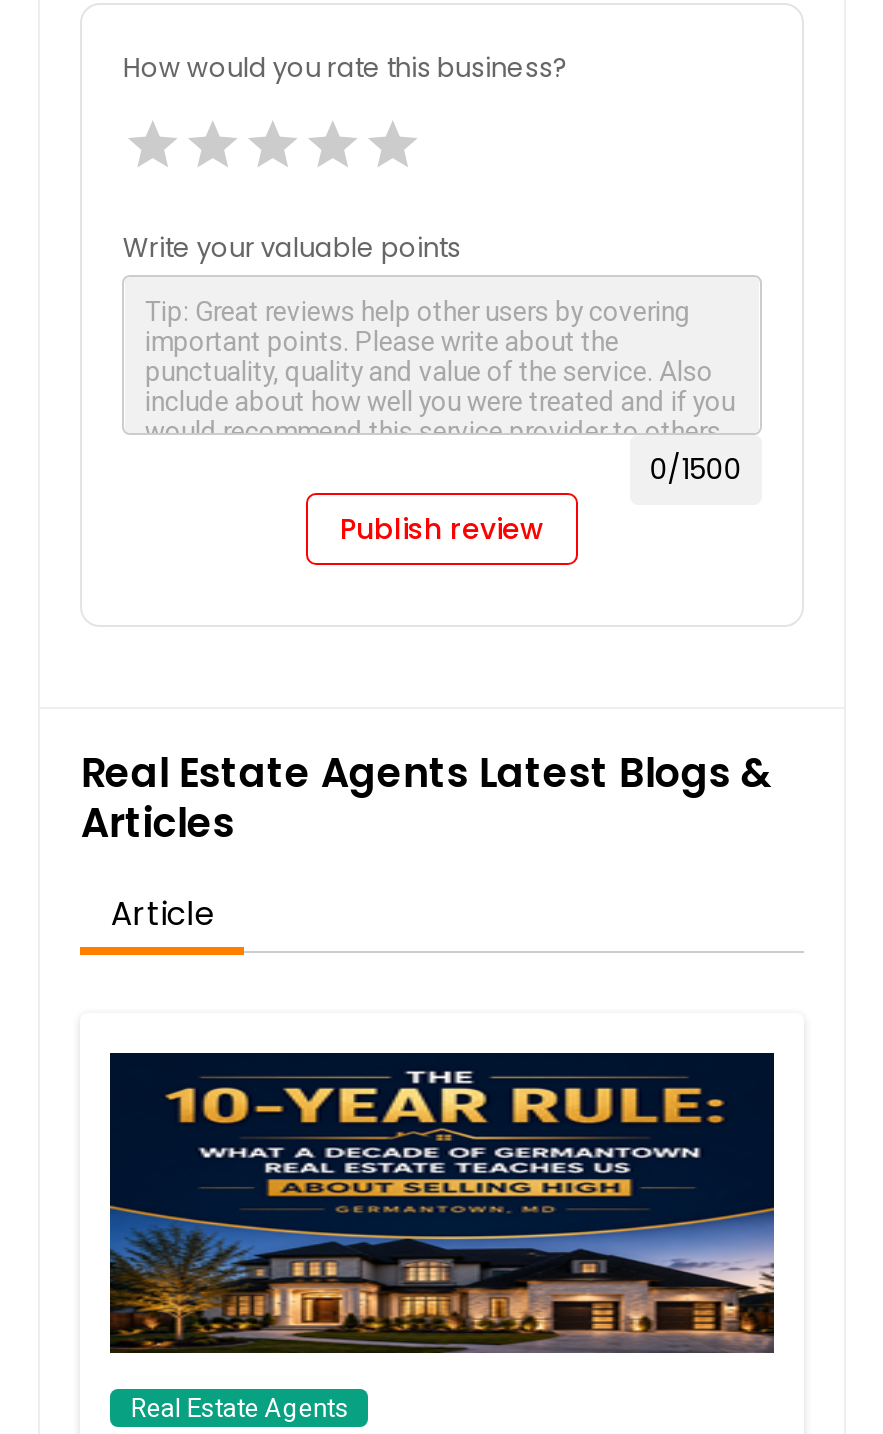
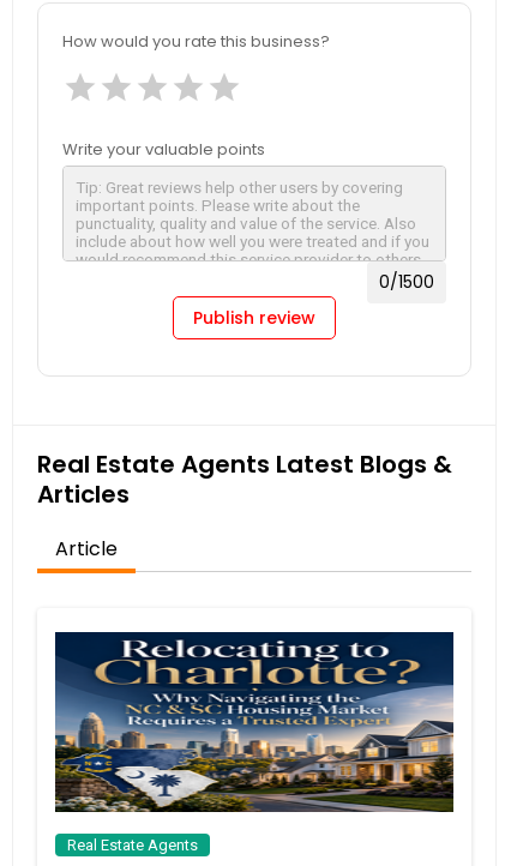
[108,1065,776,1353] [image] -> [54,638,455,813] [image]

